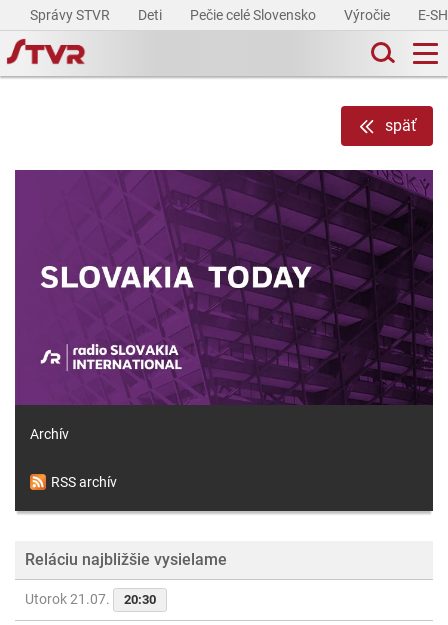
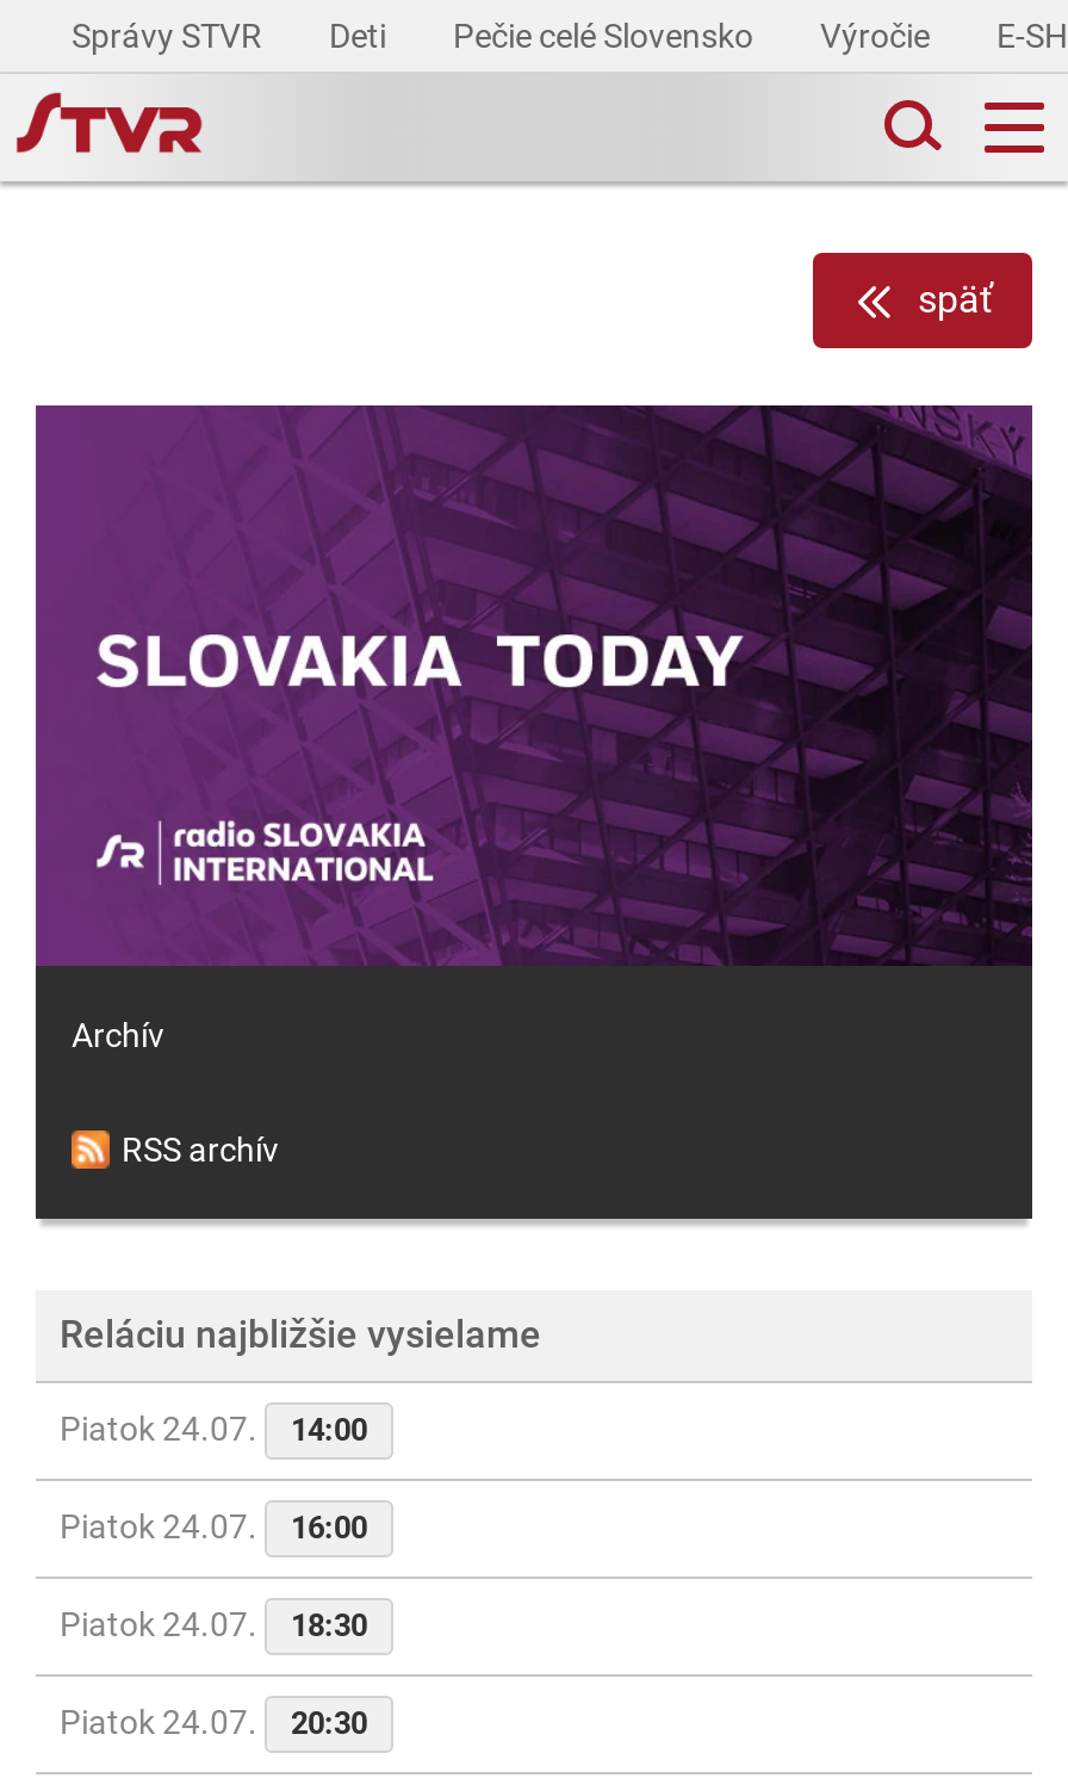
[25,591,113,607] Utorok 21.07. -> [60,1410,367,1742] Piatok 24.07. | 14:00 | Piatok 24.07. | 16:00 | Piatok 24.07. | 18:30 | Piatok 24.07.

